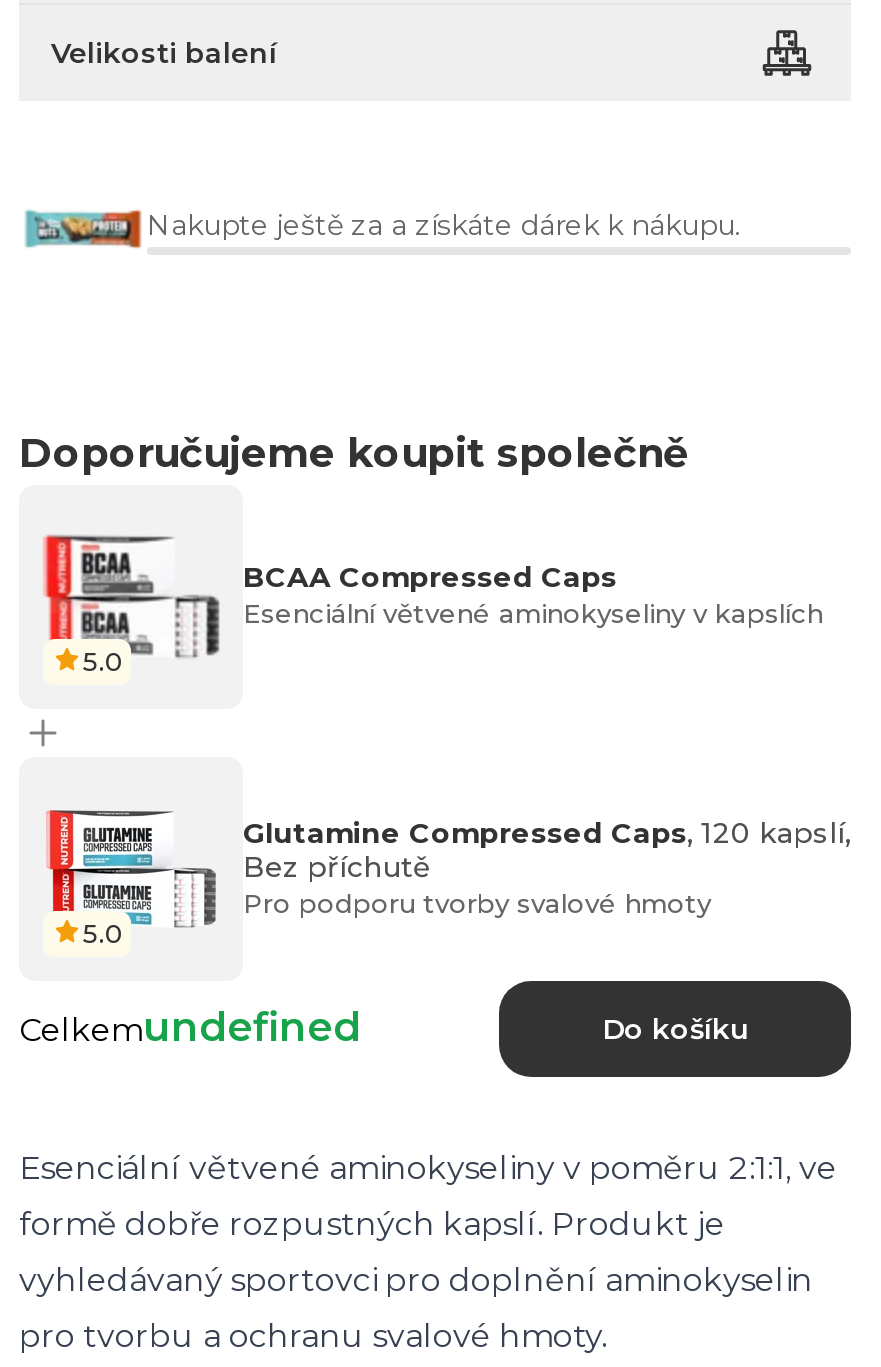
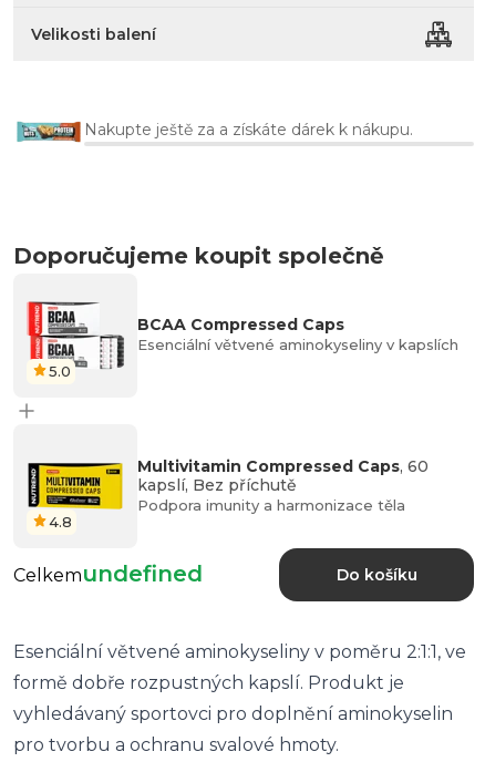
[45,809,215,949] [image] | 5.0 -> [27,454,122,531] [image] | 4.8
[243,814,851,918] Glutamine Compressed Caps, 120 kapslí, | Bez příchutě | Pro podporu tvorby svalové hmoty -> [137,456,429,513] Multivitamin Compressed Caps, 60 | kapslí, Bez příchutě | Podpora imunity a harmonizace těla

